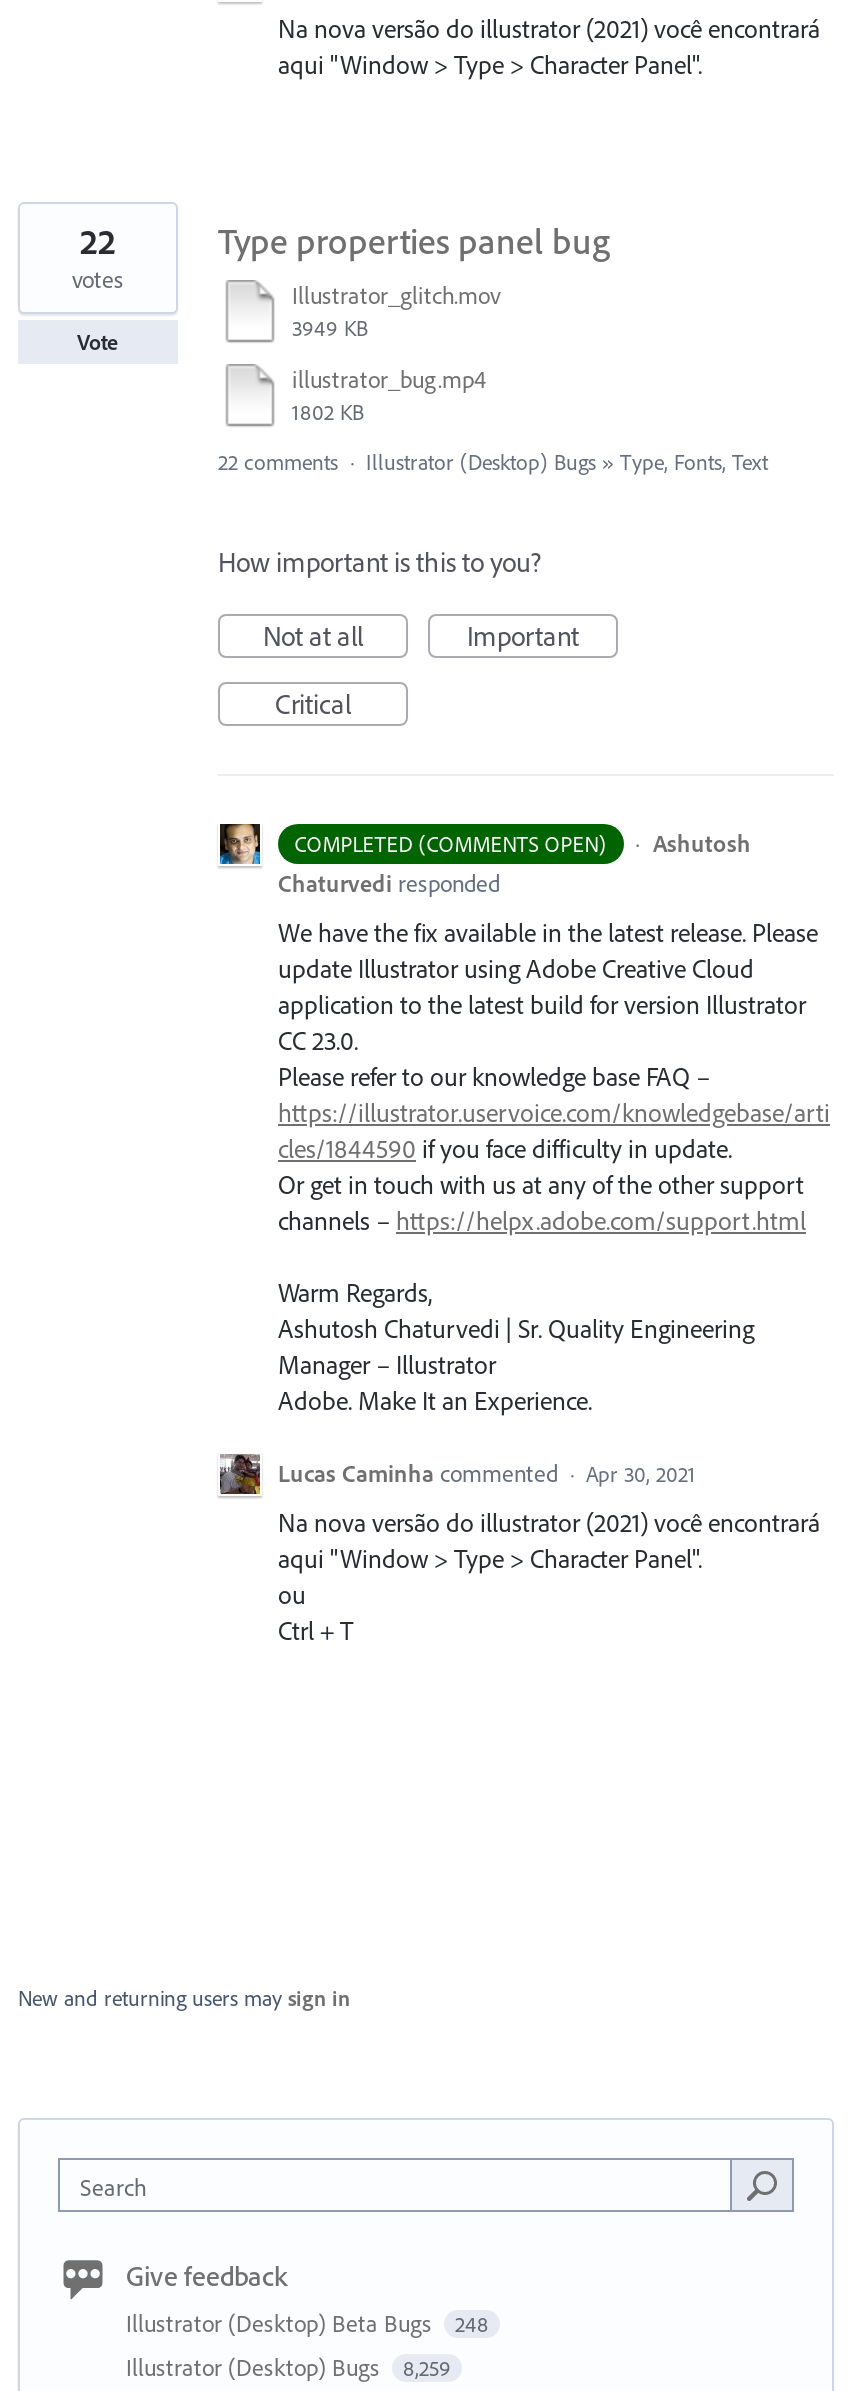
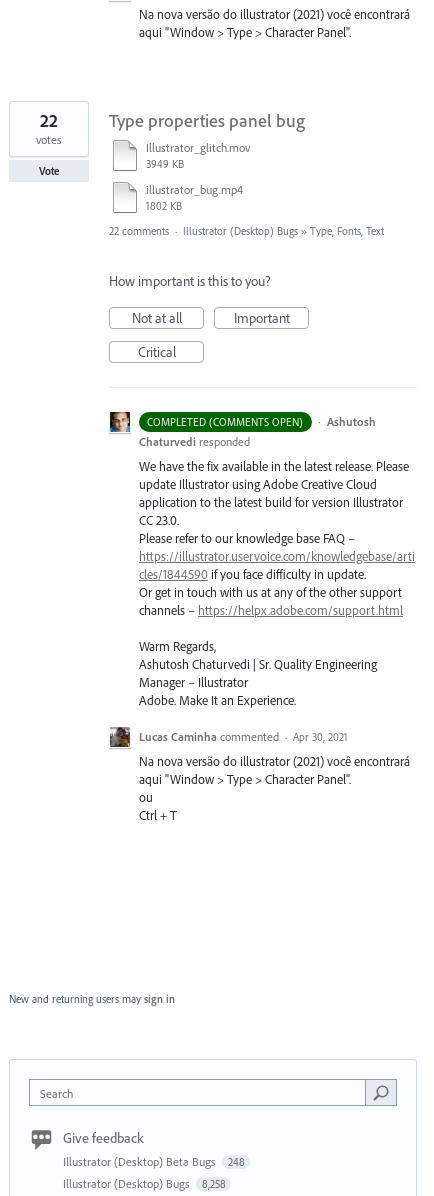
[126,2352,451,2382] Illustrator (Desktop) Bugs 8,259 -> [63,1176,225,1191] Illustrator (Desktop) Bugs 8,258

